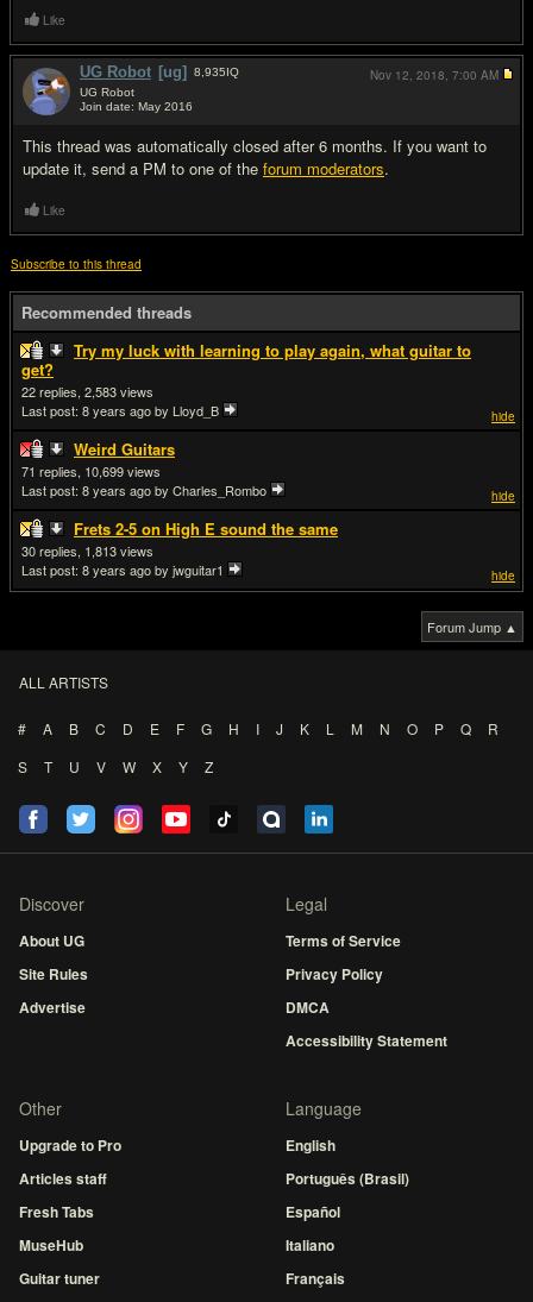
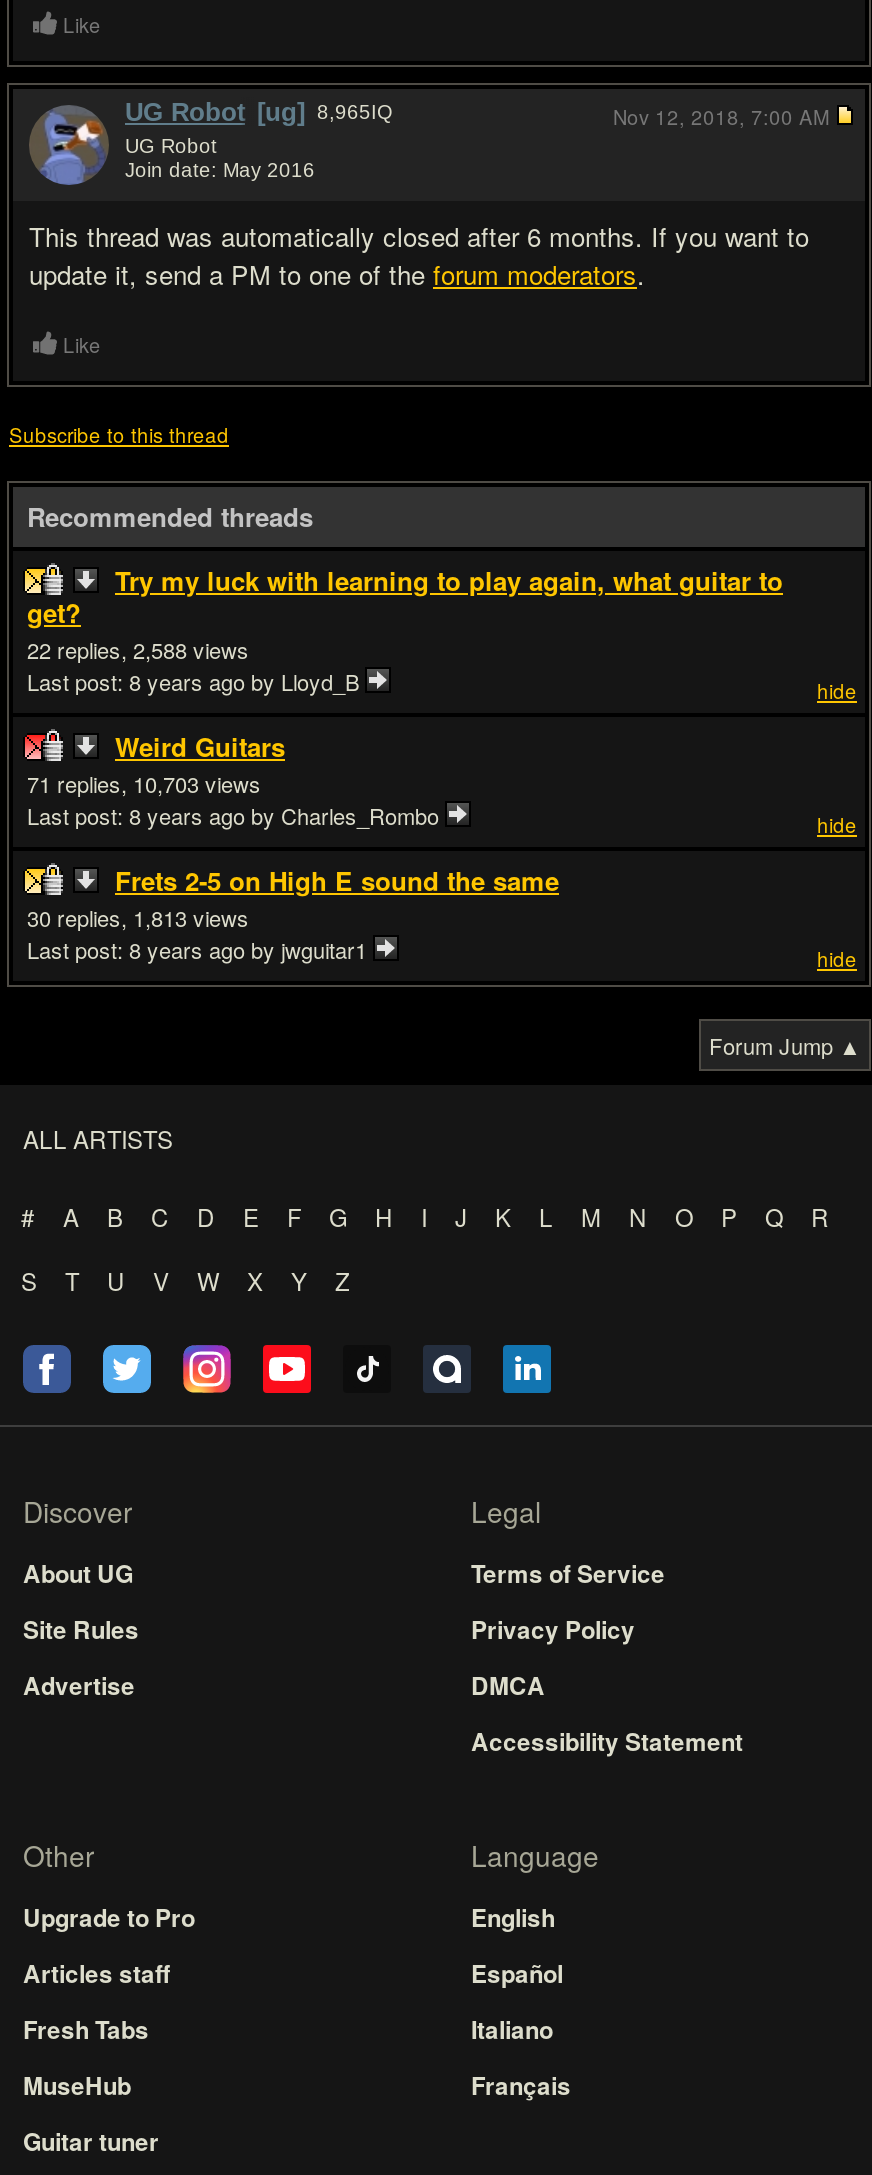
[80,63,239,81] UG Robot [ug] 8,935IQ -> [125,97,393,127] UG Robot [ug] 8,965IQ
[84,382,117,401] 2,583 -> [133,633,187,665] 2,588
[84,461,124,480] 10,699 -> [133,767,199,799] 10,703
[286,1168,409,1189] Português (Brasil) -> none
moved [286,1201,345,1289] -> [471,1955,571,2103]: Español | Italiano | Français

